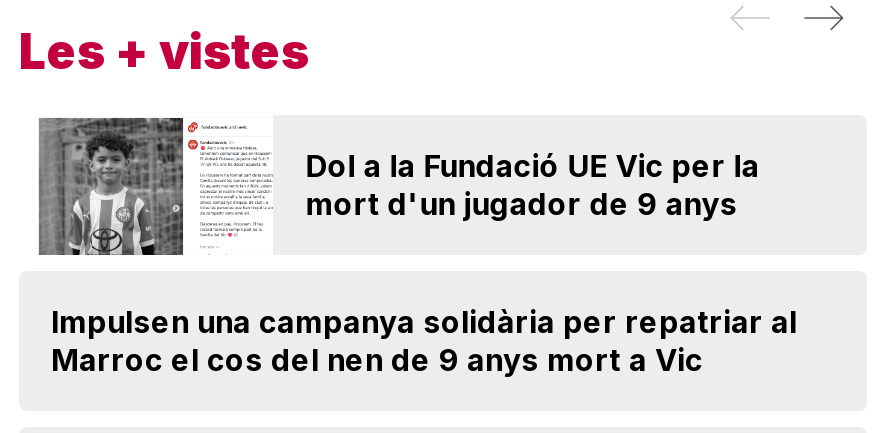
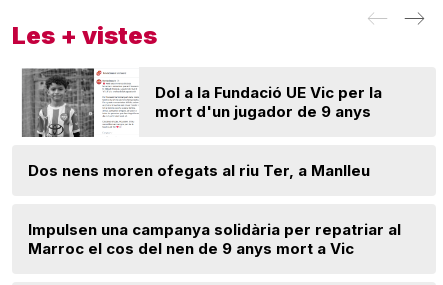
none -> [28,161,370,180] Dos nens moren ofegats al riu Ter, a Manlleu

